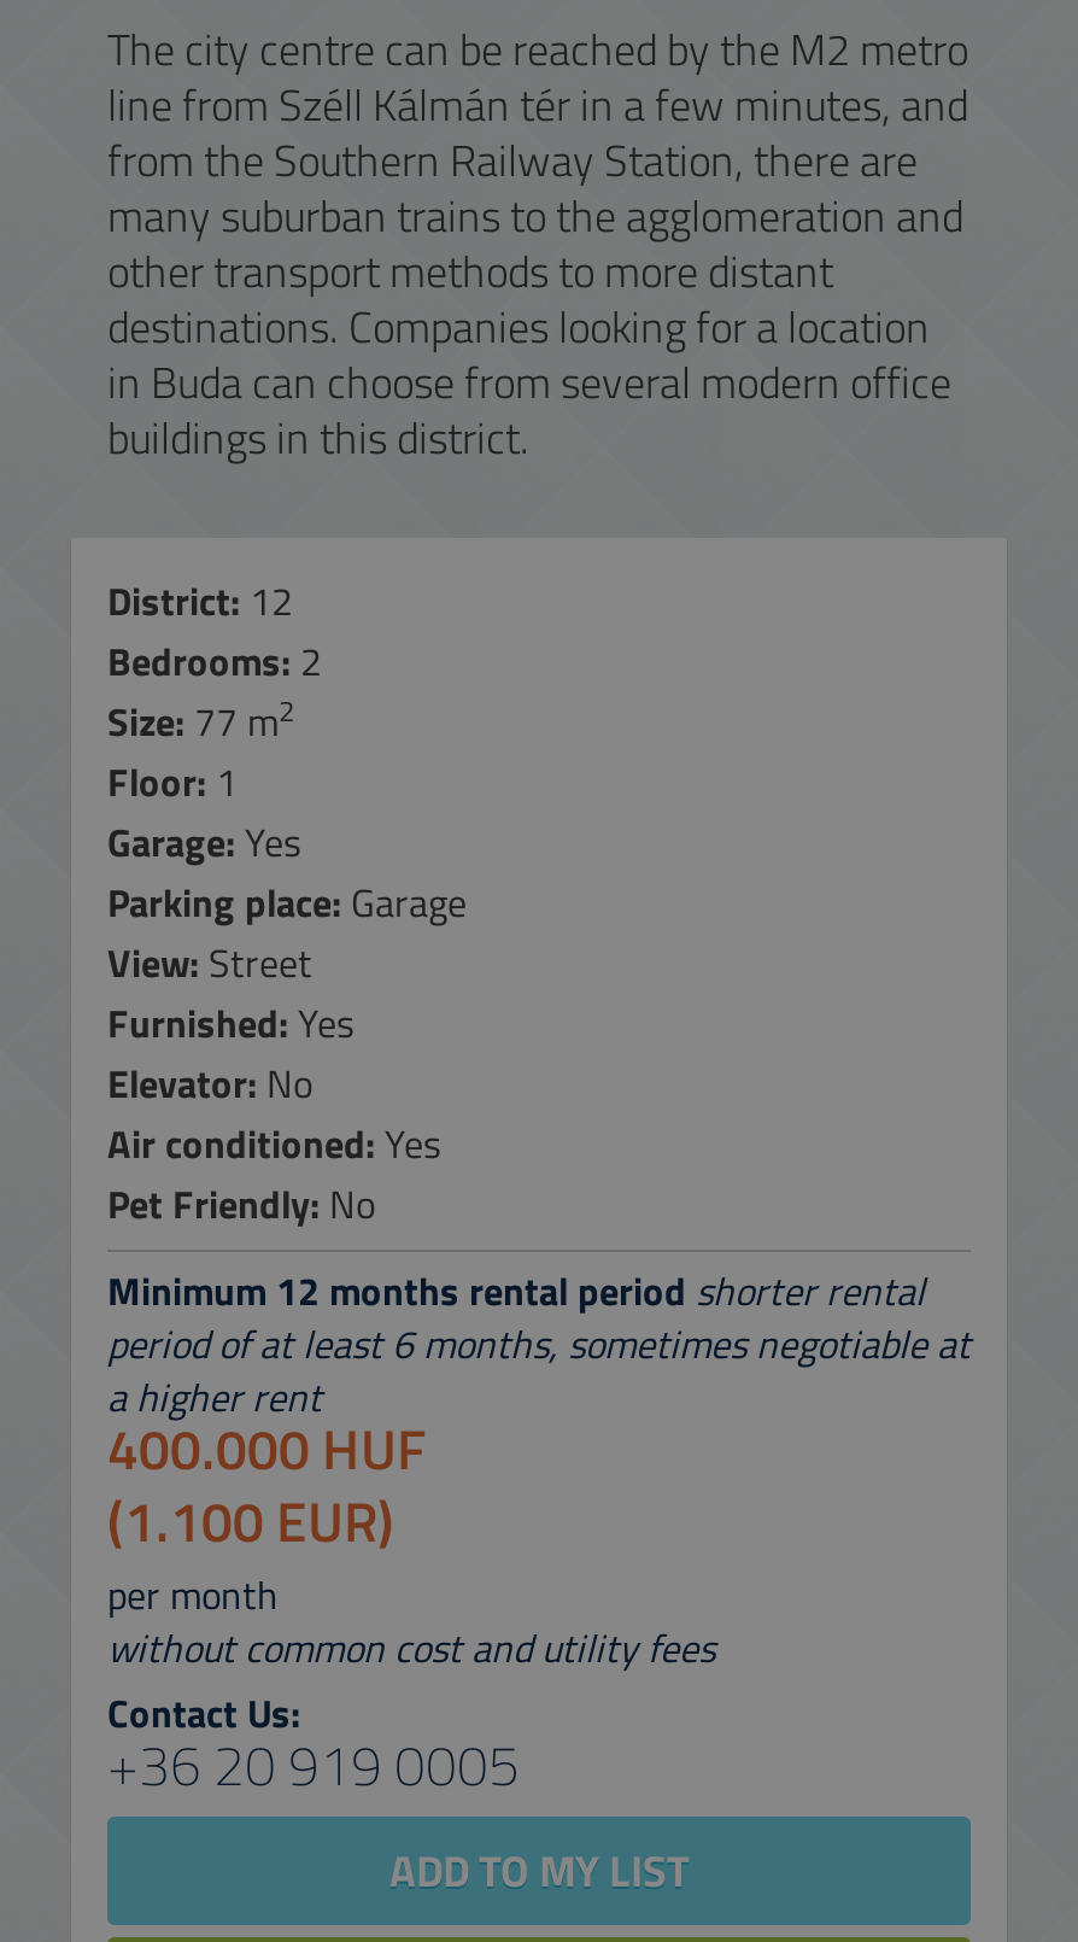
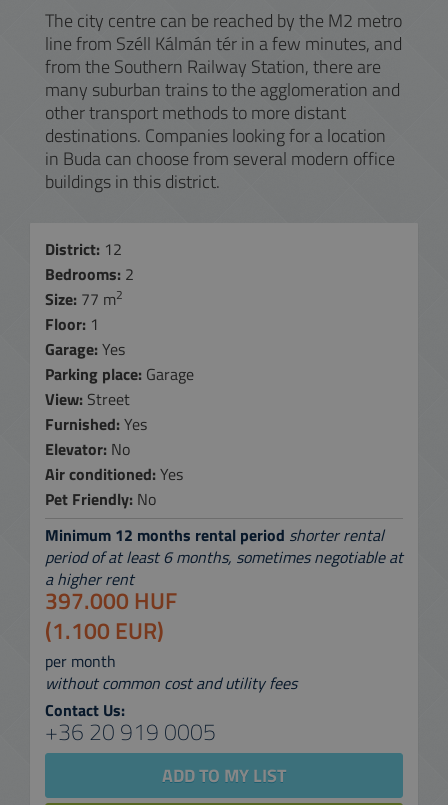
[107,1406,426,1491] 400.000 HUF -> [45,583,177,618] 397.000 HUF

